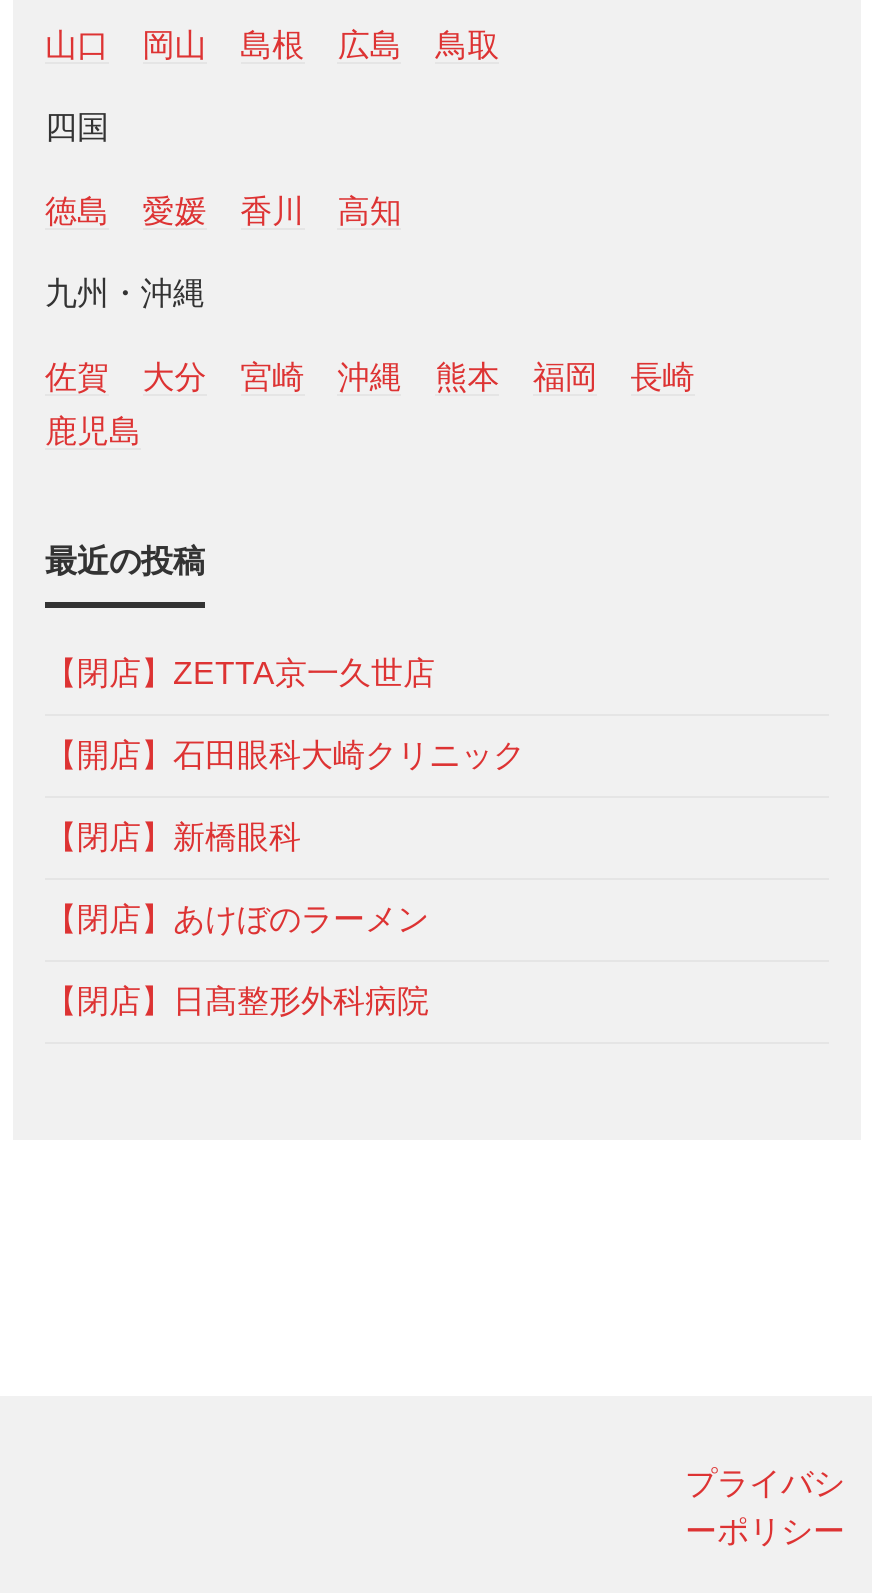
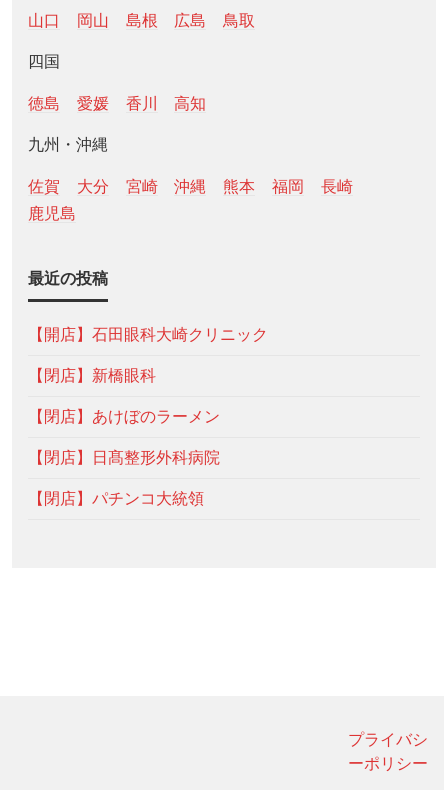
[45,657,435,691] 【閉店】ZETTA京一久世店 -> none
moved [45,739,525,1019] -> [28,326,268,466]: 【開店】石田眼科大崎クリニック | 【閉店】新橋眼科 | 【閉店】あけぼのラーメン | 【閉店】日髙整形外科病院
none -> [28,490,204,507] 【閉店】パチンコ大統領

